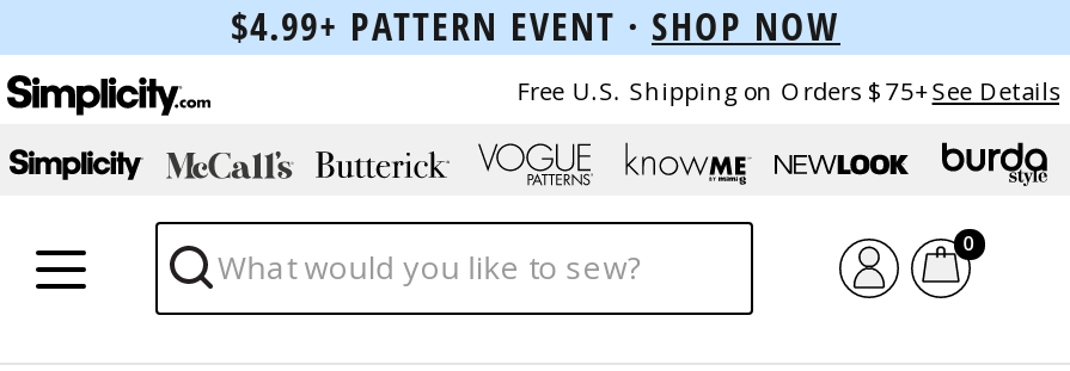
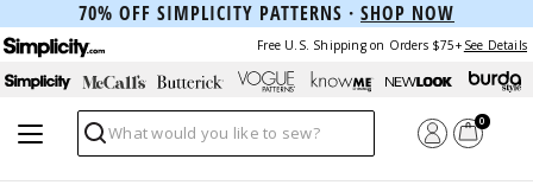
[231,0,840,52] $4.99+ PATTERN EVENT · SHOP NOW -> [79,0,454,26] 70% OFF SIMPLICITY PATTERNS · SHOP NOW

